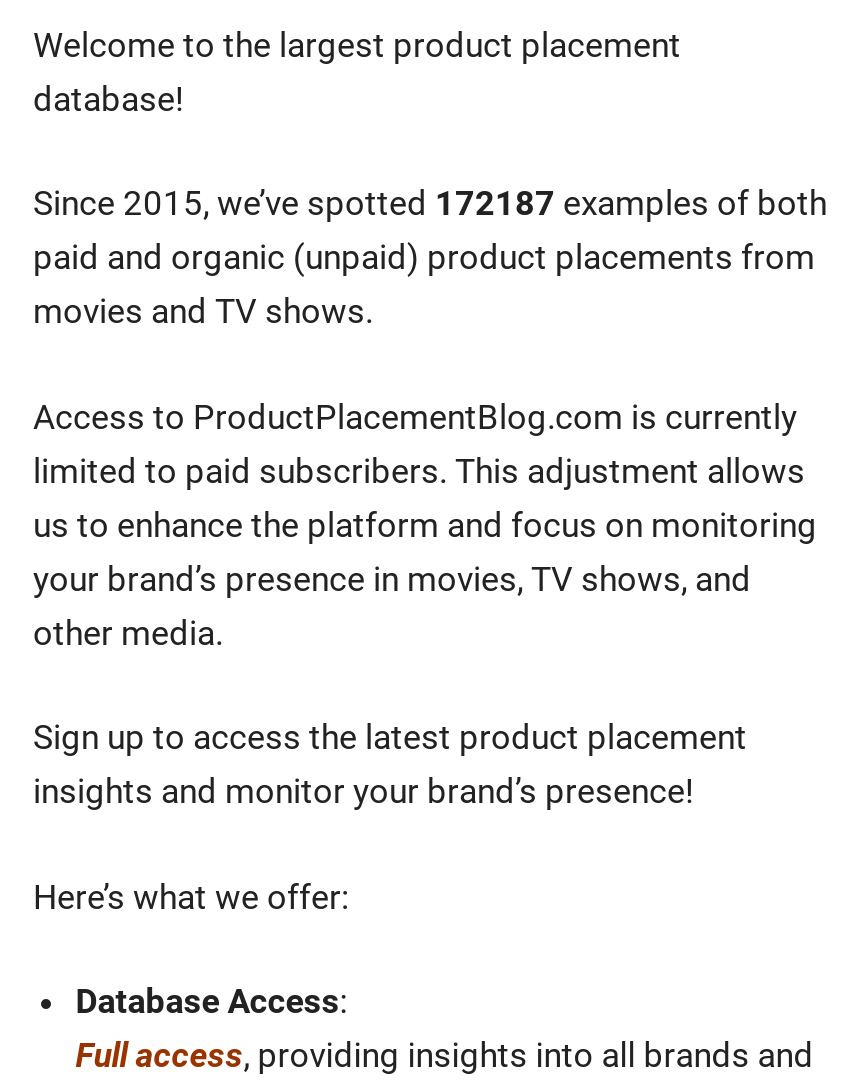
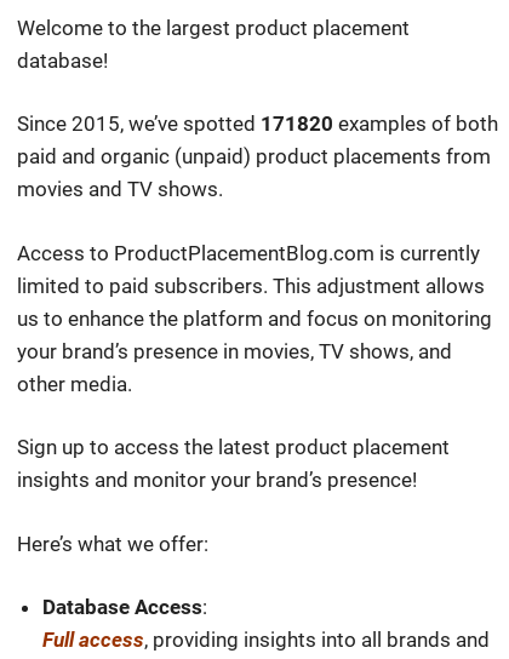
[33,183,827,223] Since 2015, we’ve spotted 172187 examples of both -> [17,112,498,136] Since 2015, we’ve spotted 171820 examples of both

